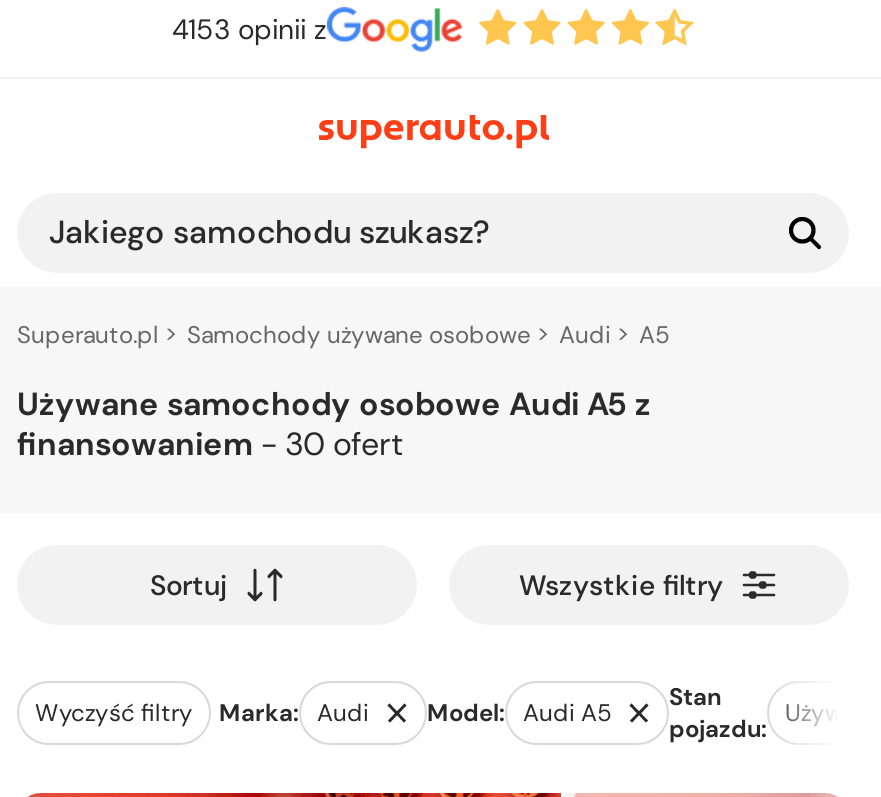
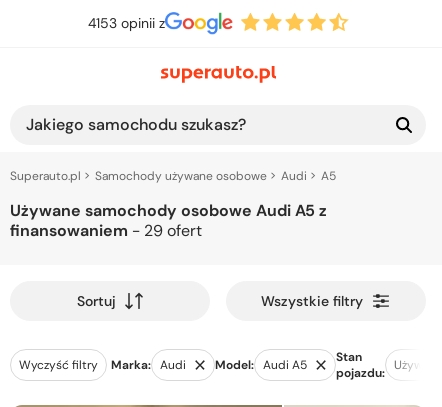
[17,423,403,465] finansowaniem - 30 ofert -> [10,220,202,241] finansowaniem - 29 ofert

